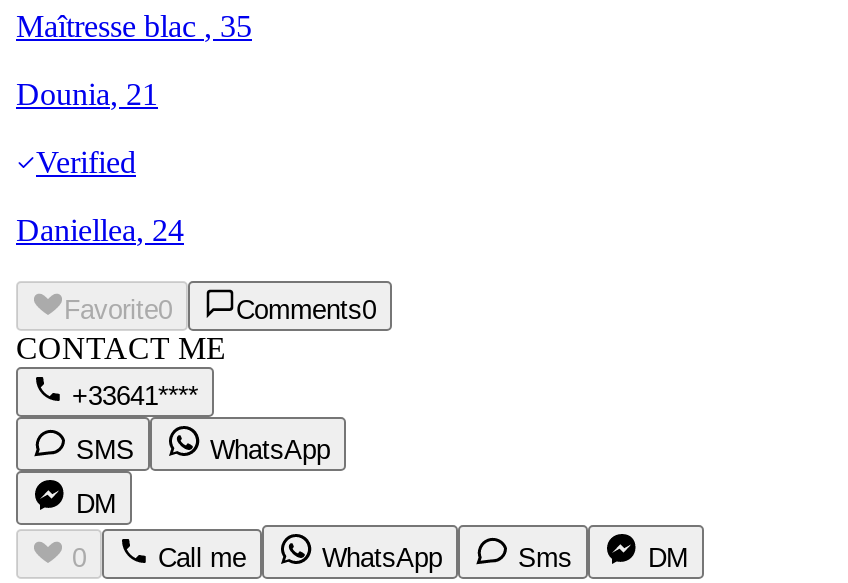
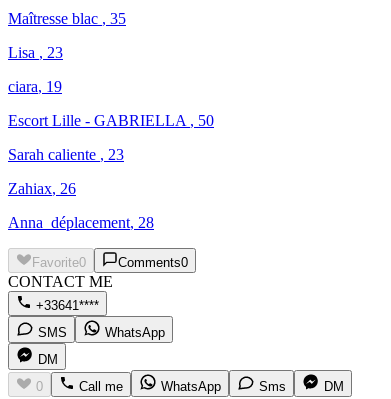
[16,77,184,247] Dounia, 21 | Verified | Daniellea, 24 -> [8,44,214,231] Lisa, 23 | ciara, 19 | Escort Lille - GABRIELLA, 50 | Sarah caliente, 23 | Zahiax, 26 | Anna_déplacement, 28

